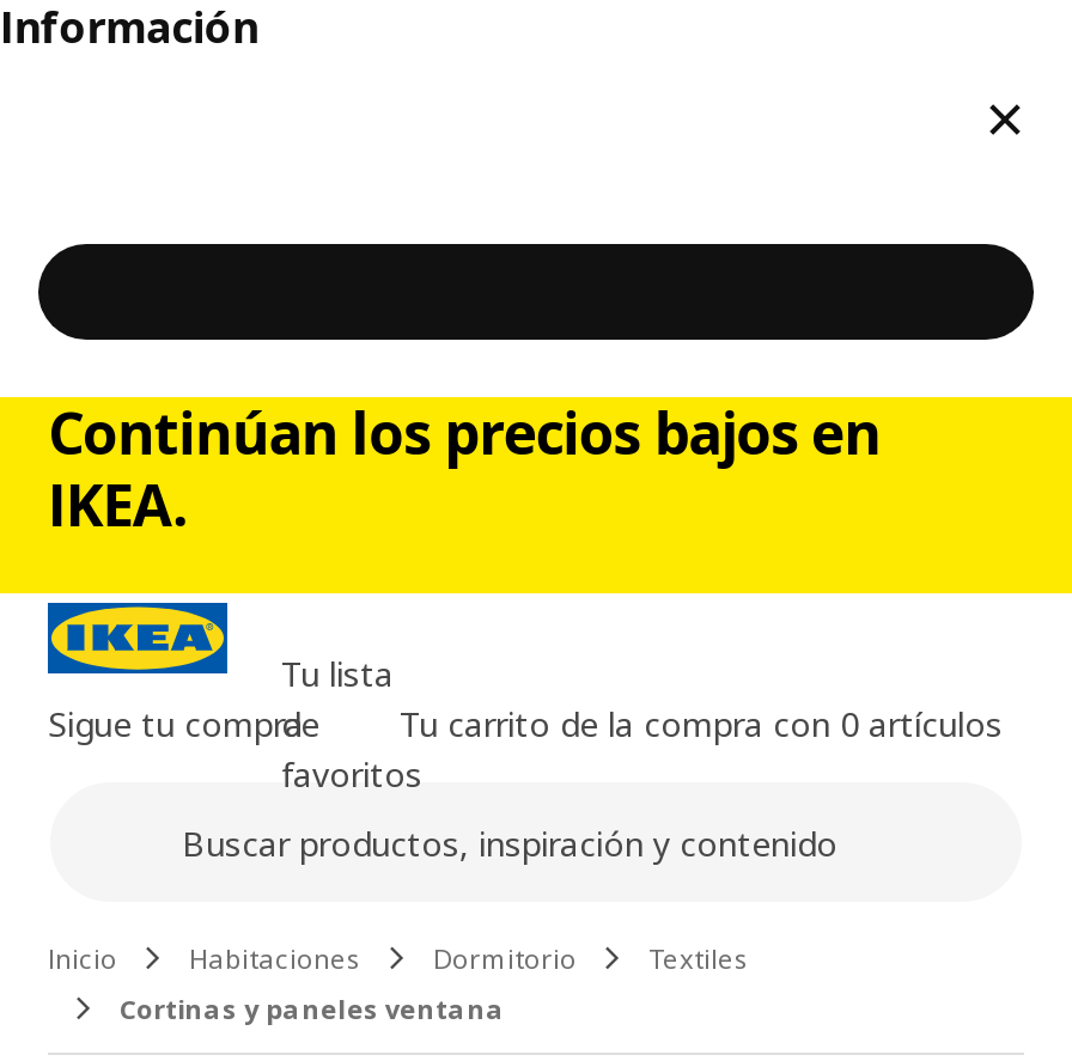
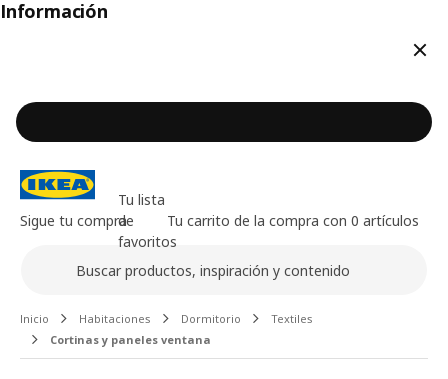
[48,392,880,543] Continúan los precios bajos en | IKEA. -> none

